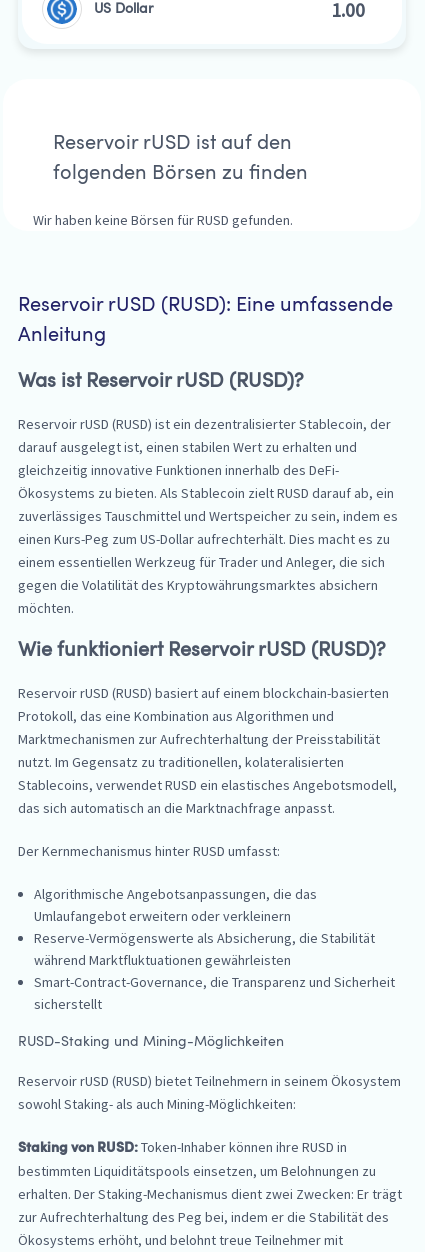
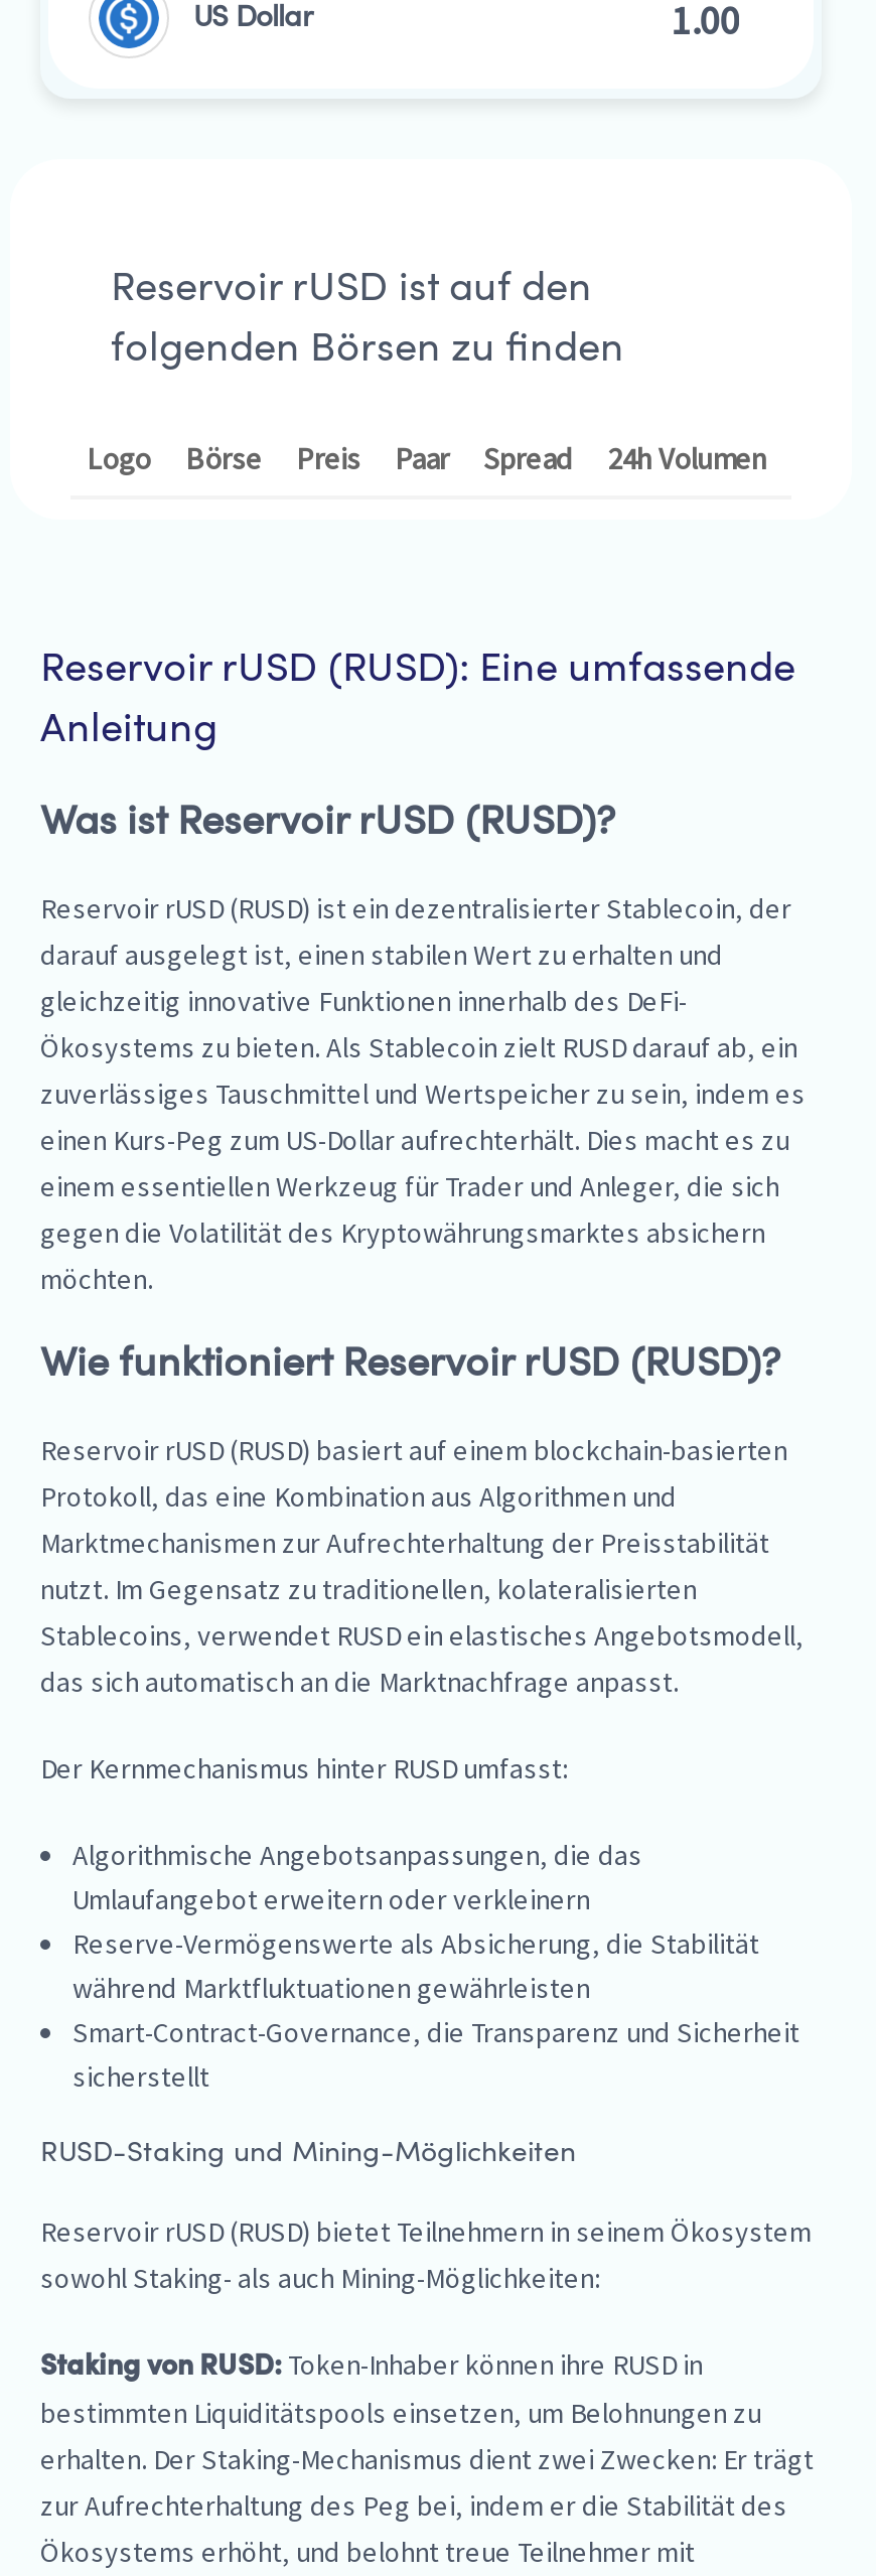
[33,211,293,229] Wir haben keine Börsen für RUSD gefunden. -> [87,439,767,478] Logo | Börse | Preis | Paar | Spread | 24h Volumen

